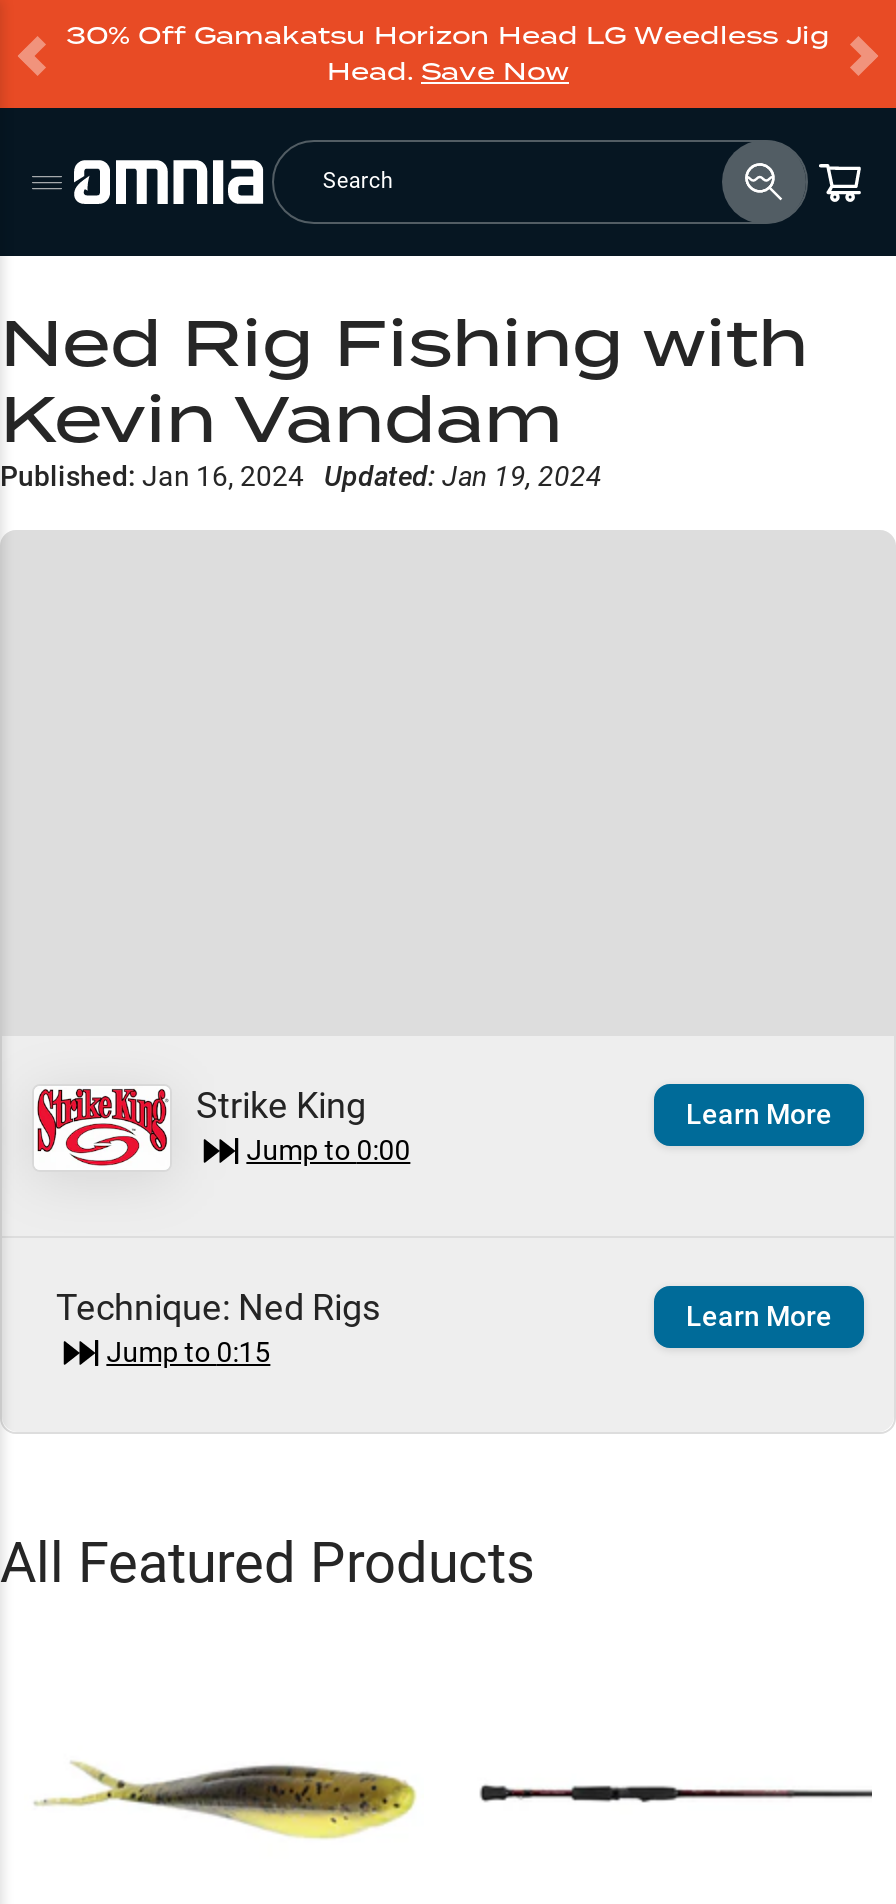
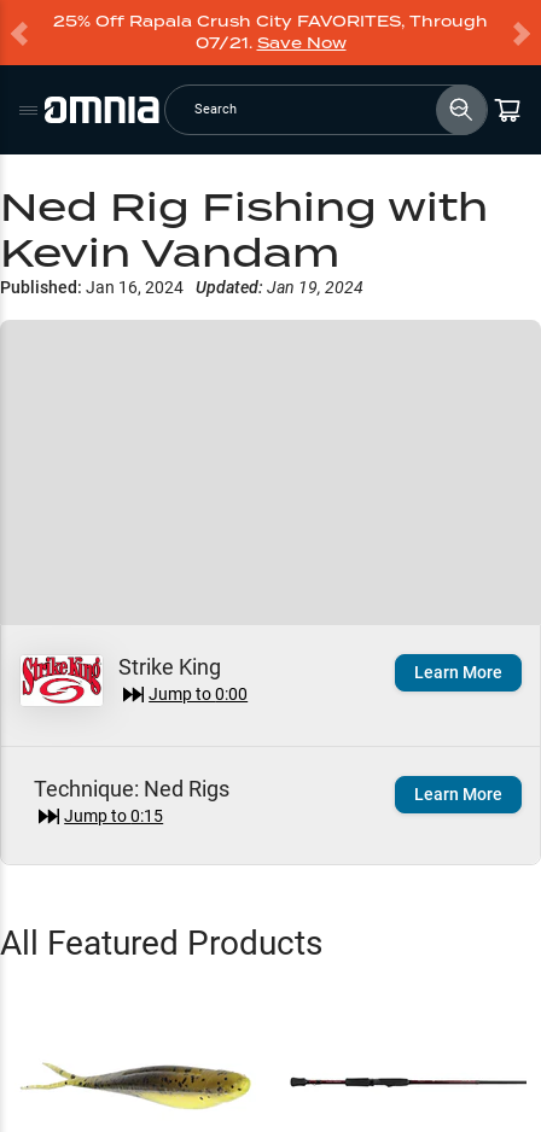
[66,18,830,88] 30% Off Gamakatsu Horizon Head LG Weedless Jig | Head. Save Now -> [53,11,488,53] 25% Off Rapala Crush City FAVORITES, Through | 07/21. Save Now

